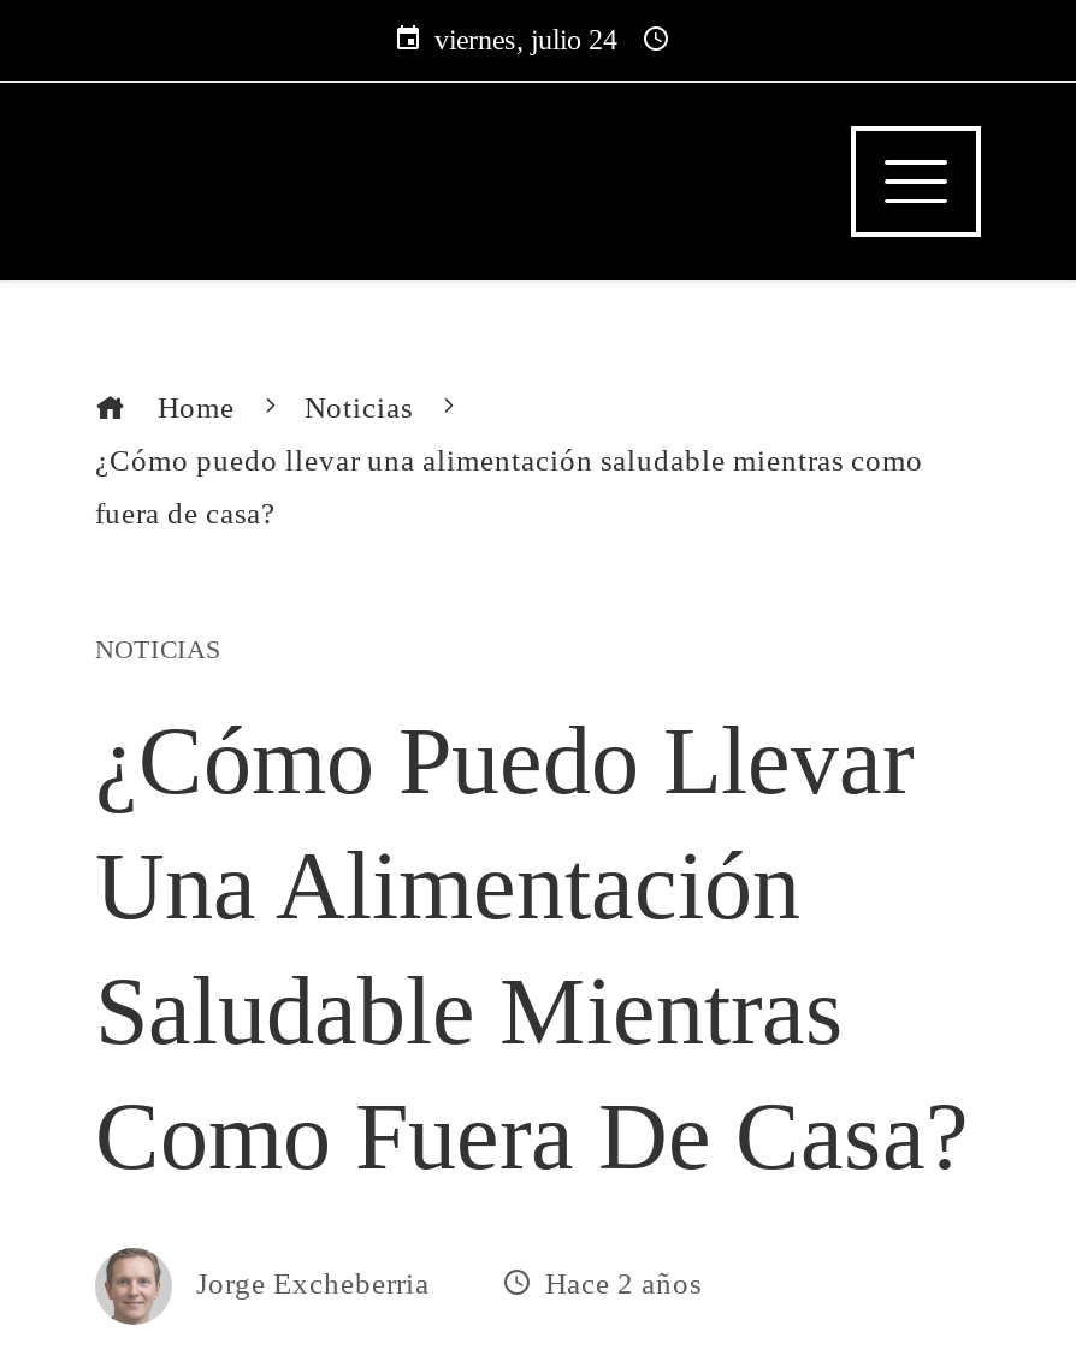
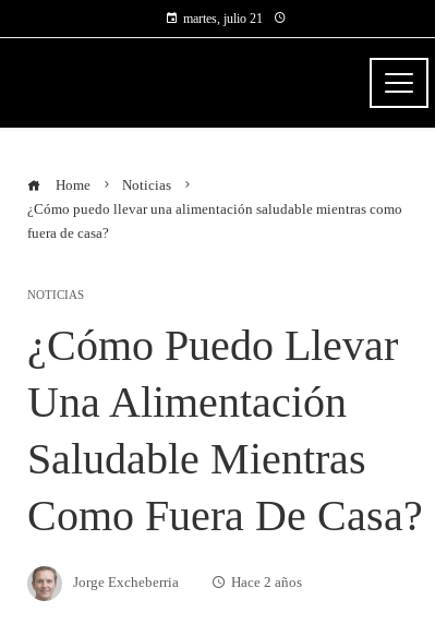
[434,23,617,57] viernes, julio 24 -> [183,11,262,26] martes, julio 21

